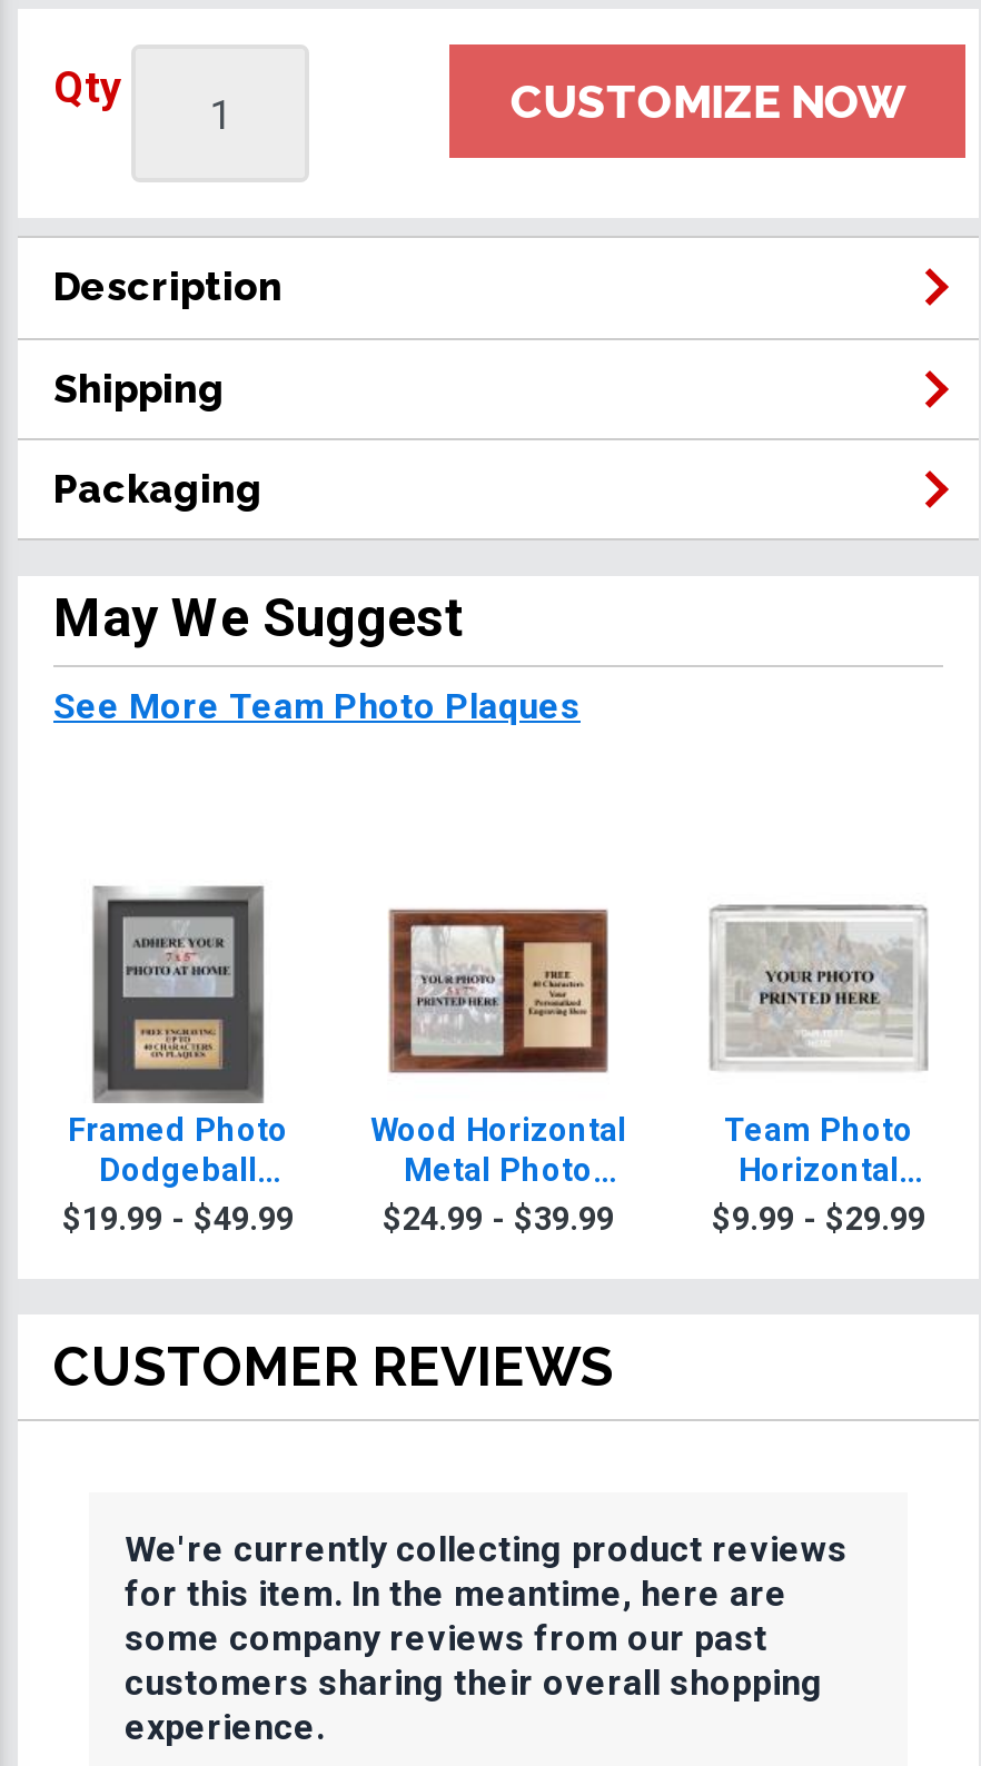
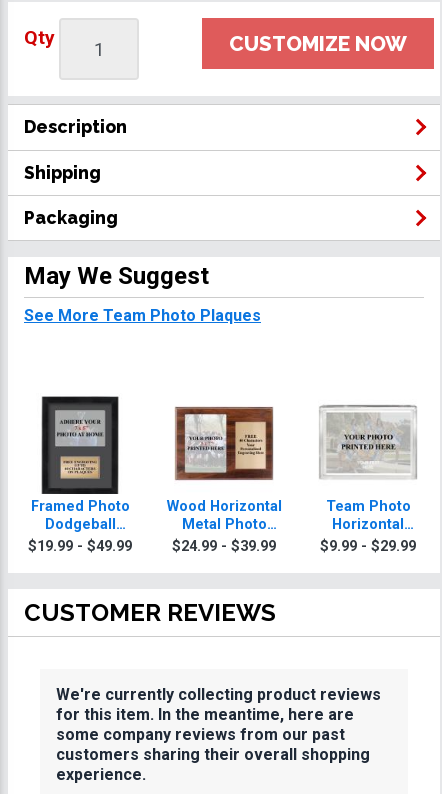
[91,885,265,1105] [image] -> [42,395,118,494] [image]

